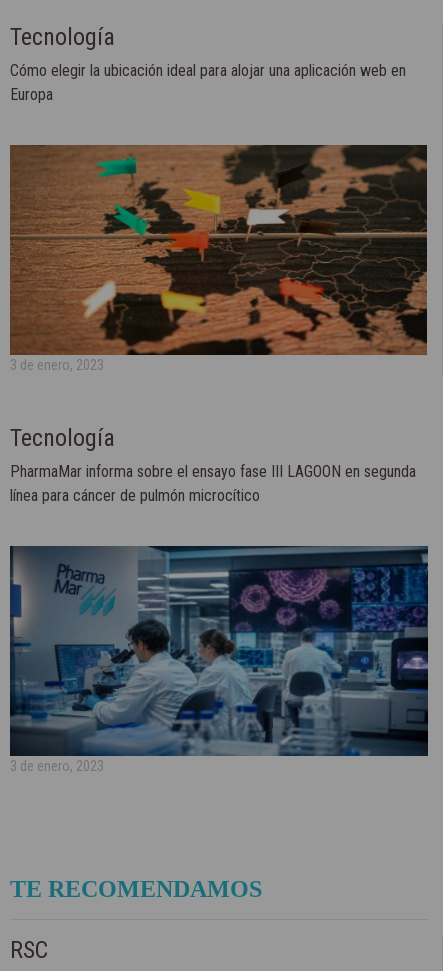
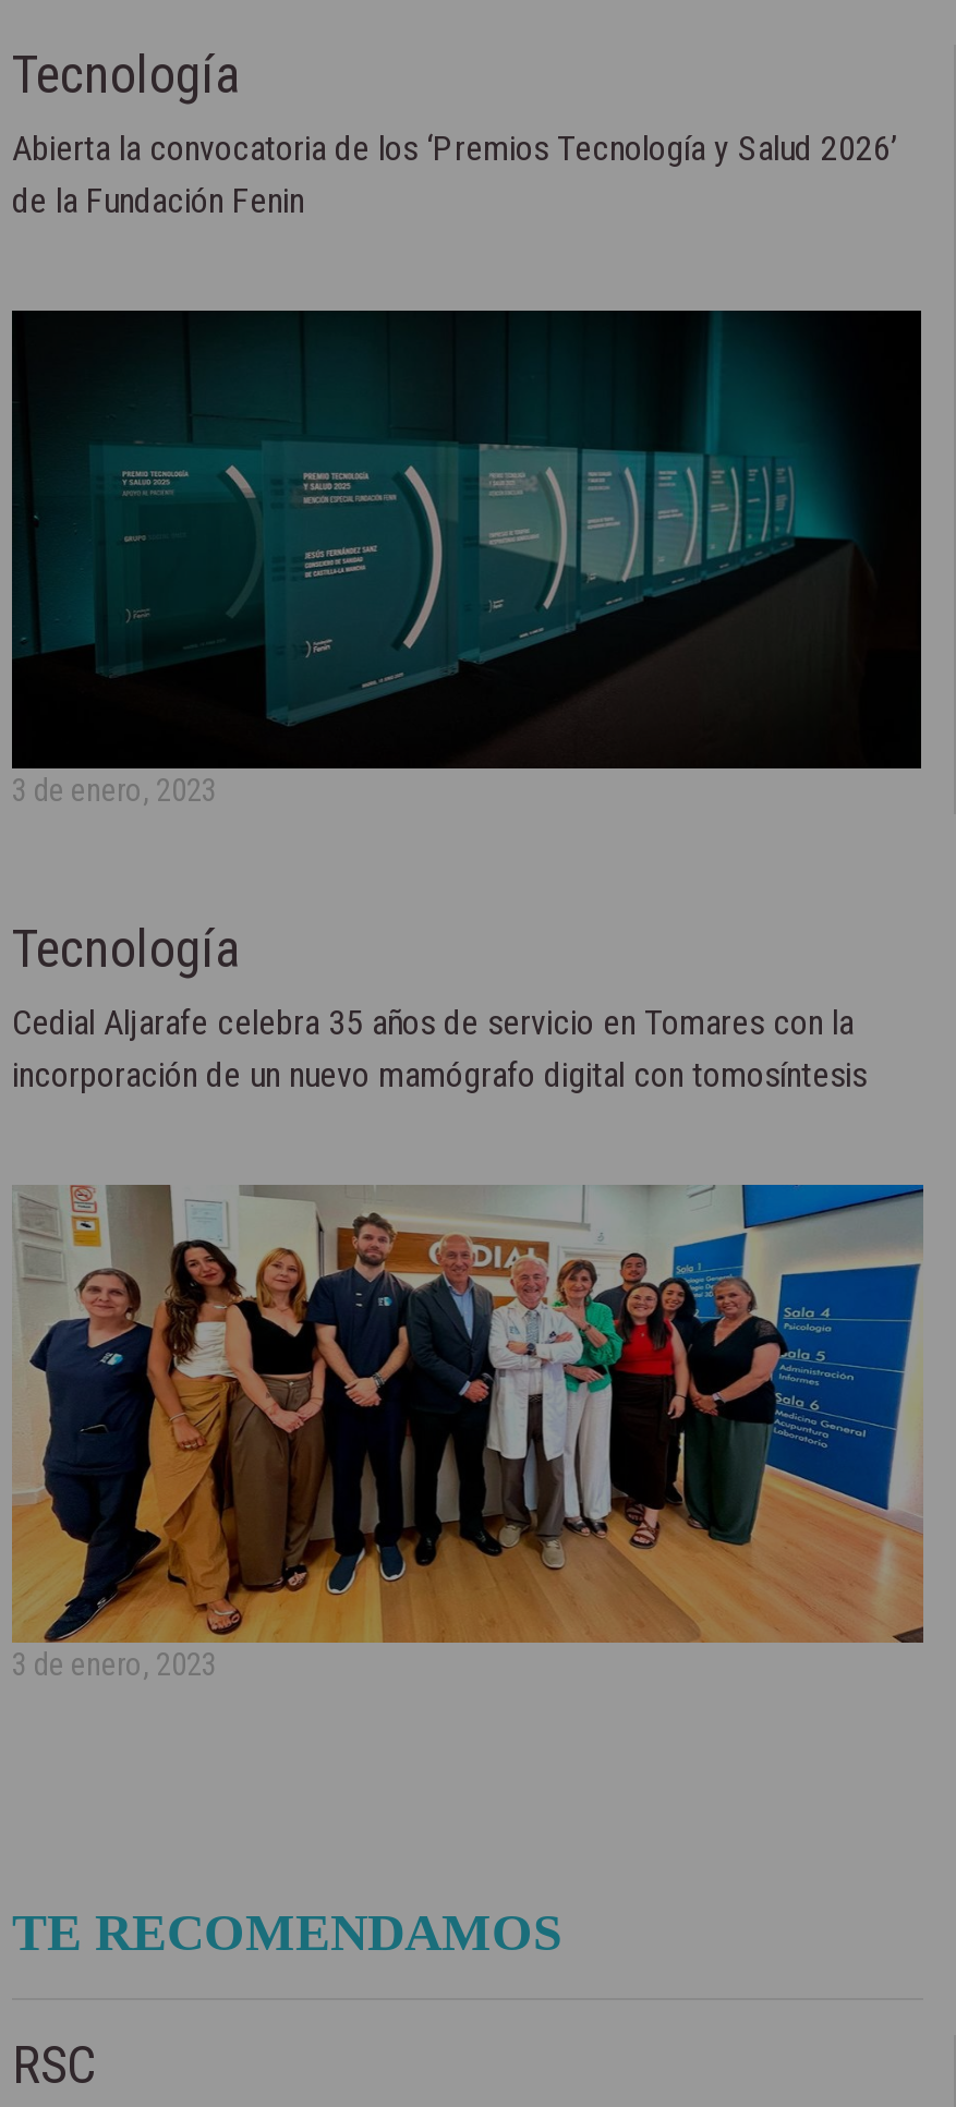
[10,61,406,104] Cómo elegir la ubicación ideal para alojar una aplicación web en | Europa -> [12,128,897,221] Abierta la convocatoria de los ‘Premios Tecnología y Salud 2026’ | de la Fundación Fenin
[9,144,428,356] [image] -> [10,308,923,771] [image]
[10,462,416,505] PharmaMar informa sobre el ensayo fase III LAGOON en segunda | línea para cáncer de pulmón microcítico -> [12,1002,867,1095] Cedial Aljarafe celebra 35 años de servicio en Tomares con la | incorporación de un nuevo mamógrafo digital con tomosíntesis
[9,545,429,757] [image] -> [10,1183,925,1645] [image]

